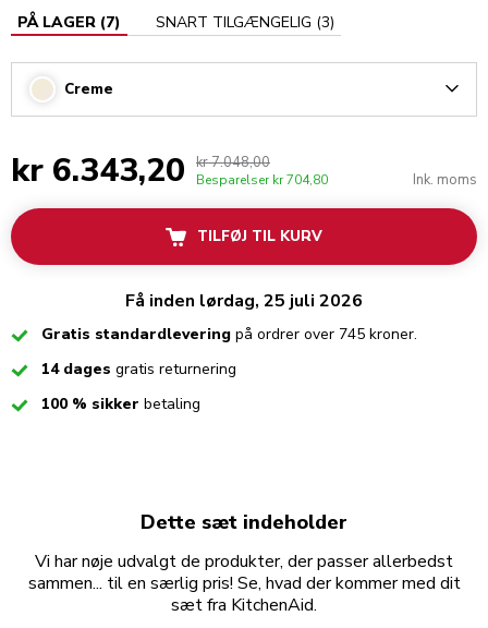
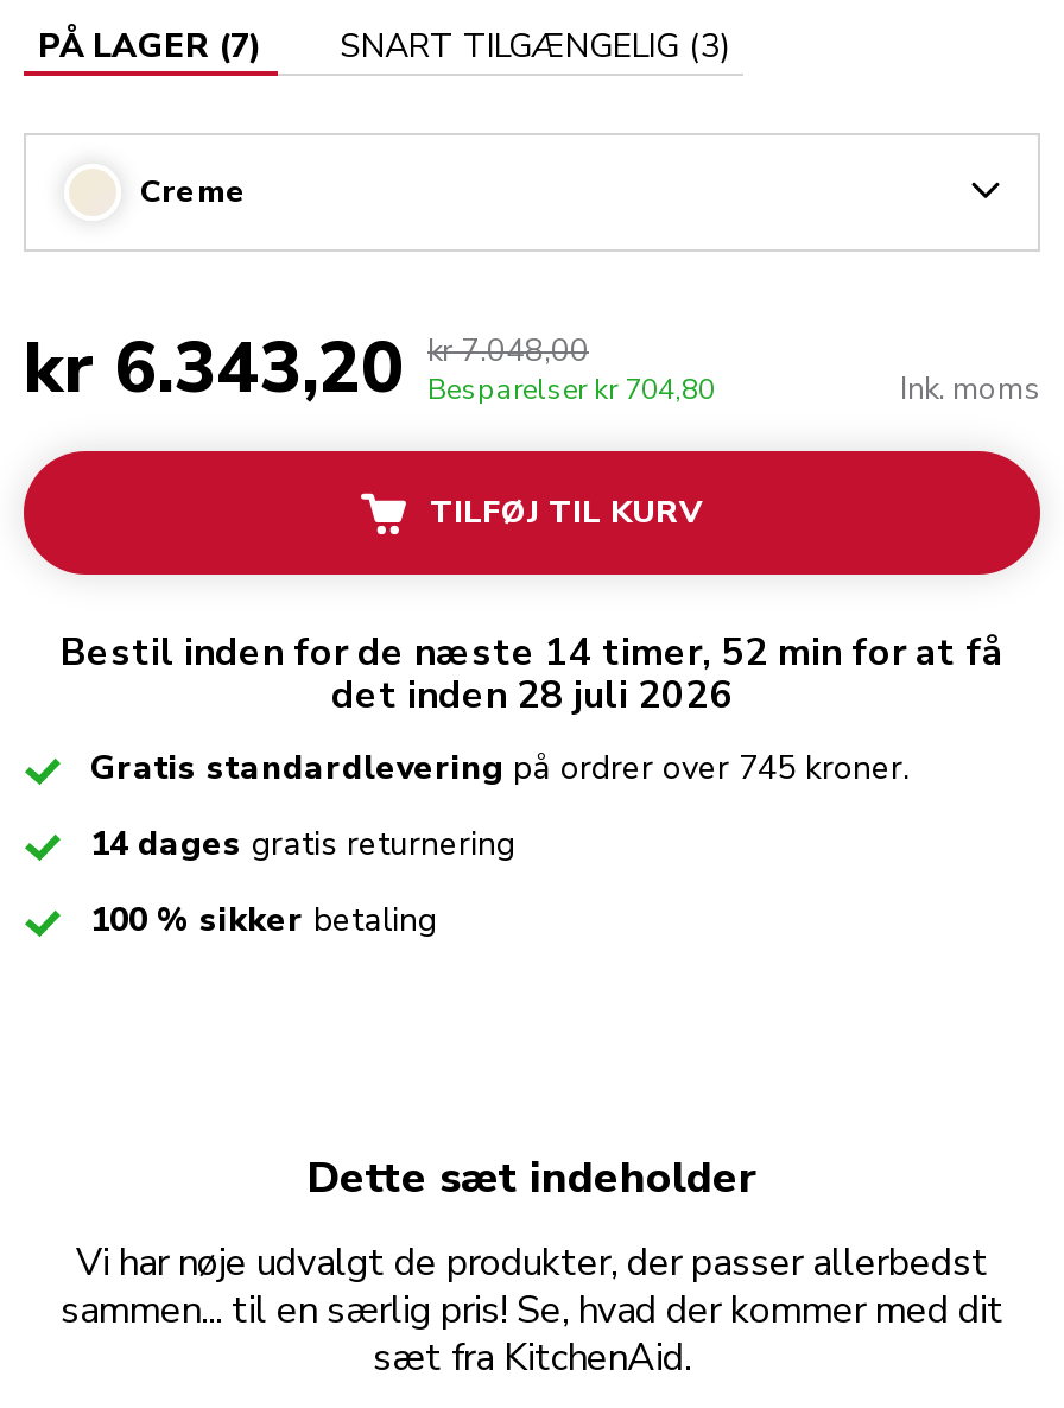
[125,289,363,313] Få inden lørdag, 25 juli 2026 -> [61,628,1003,723] Bestil inden for de næste 14 timer, 52 min for at få | det inden 28 juli 2026

